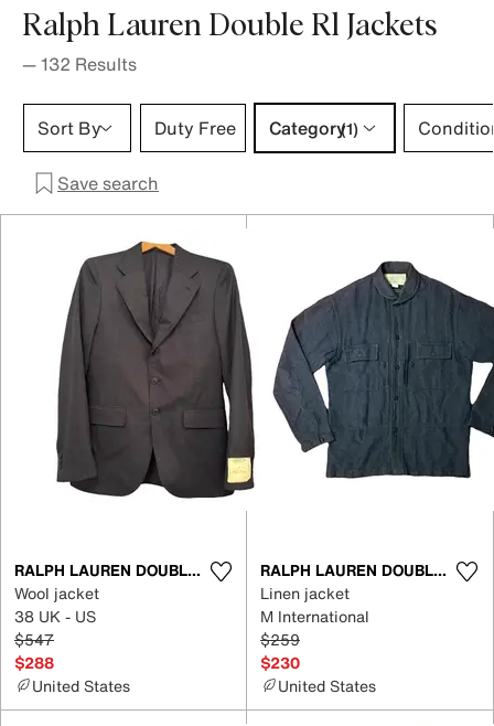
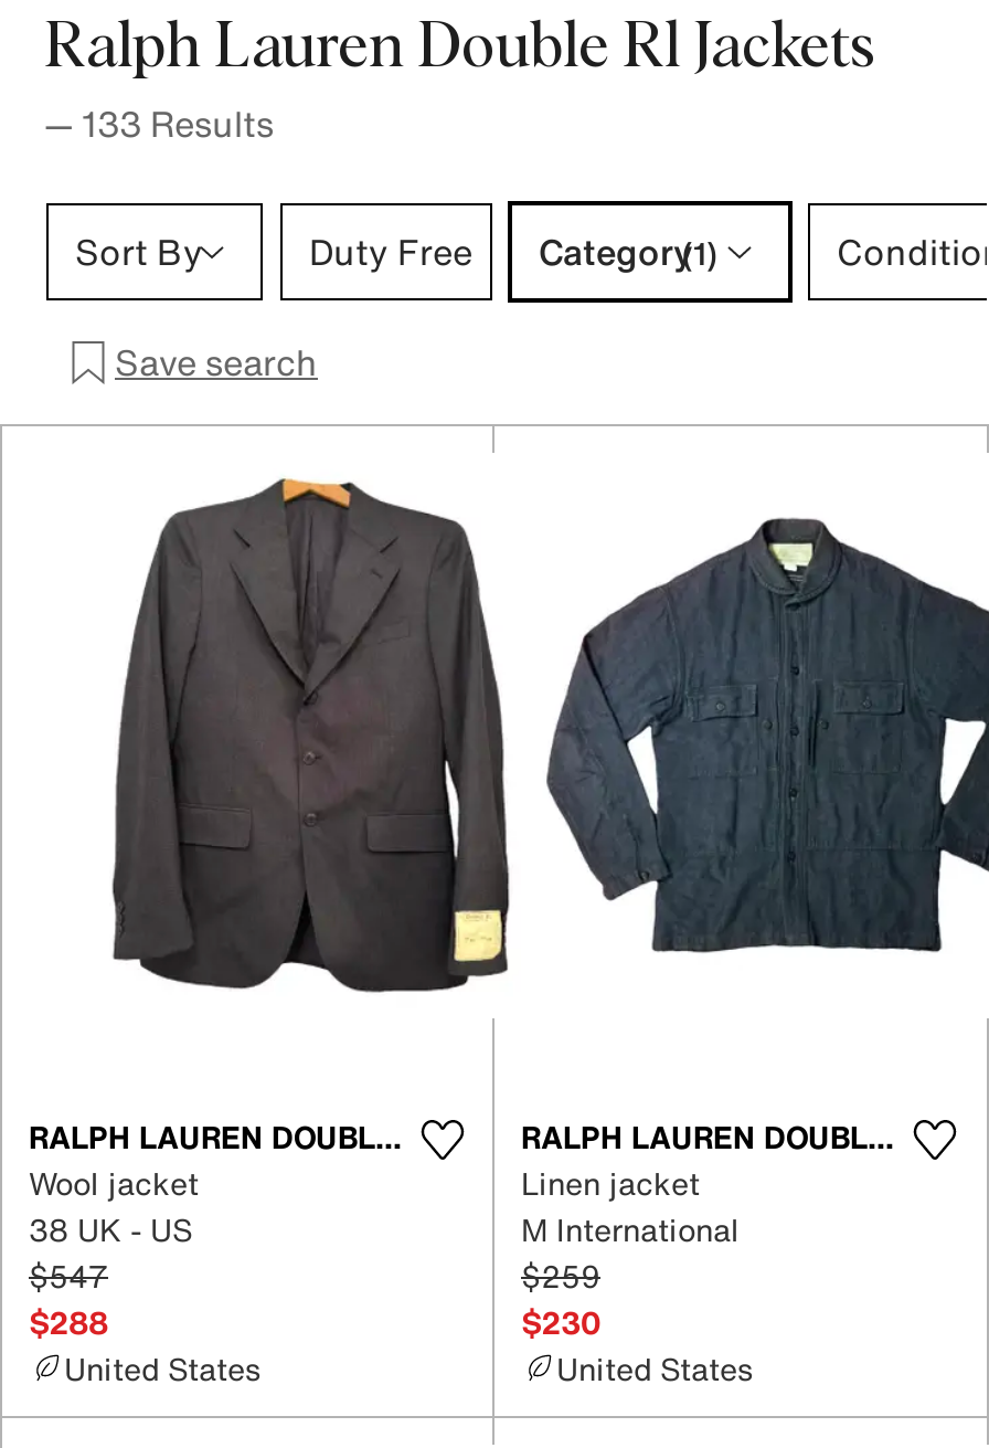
[22,51,137,77] — 132 Results -> [44,97,274,150] — 133 Results

